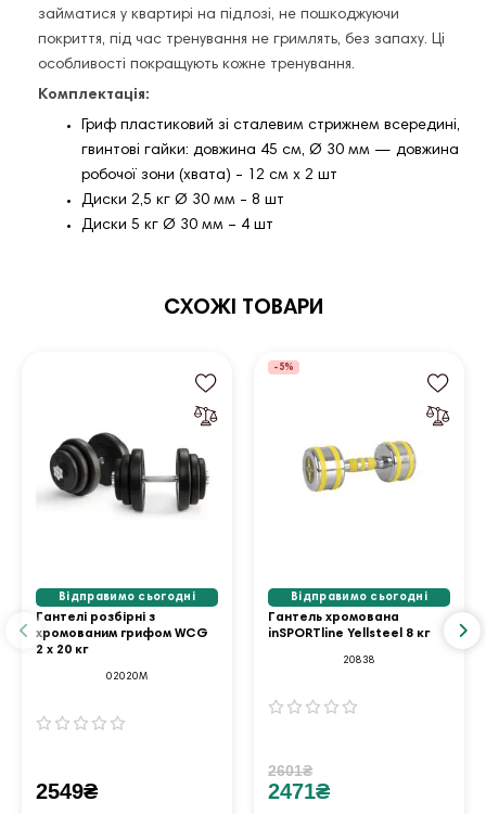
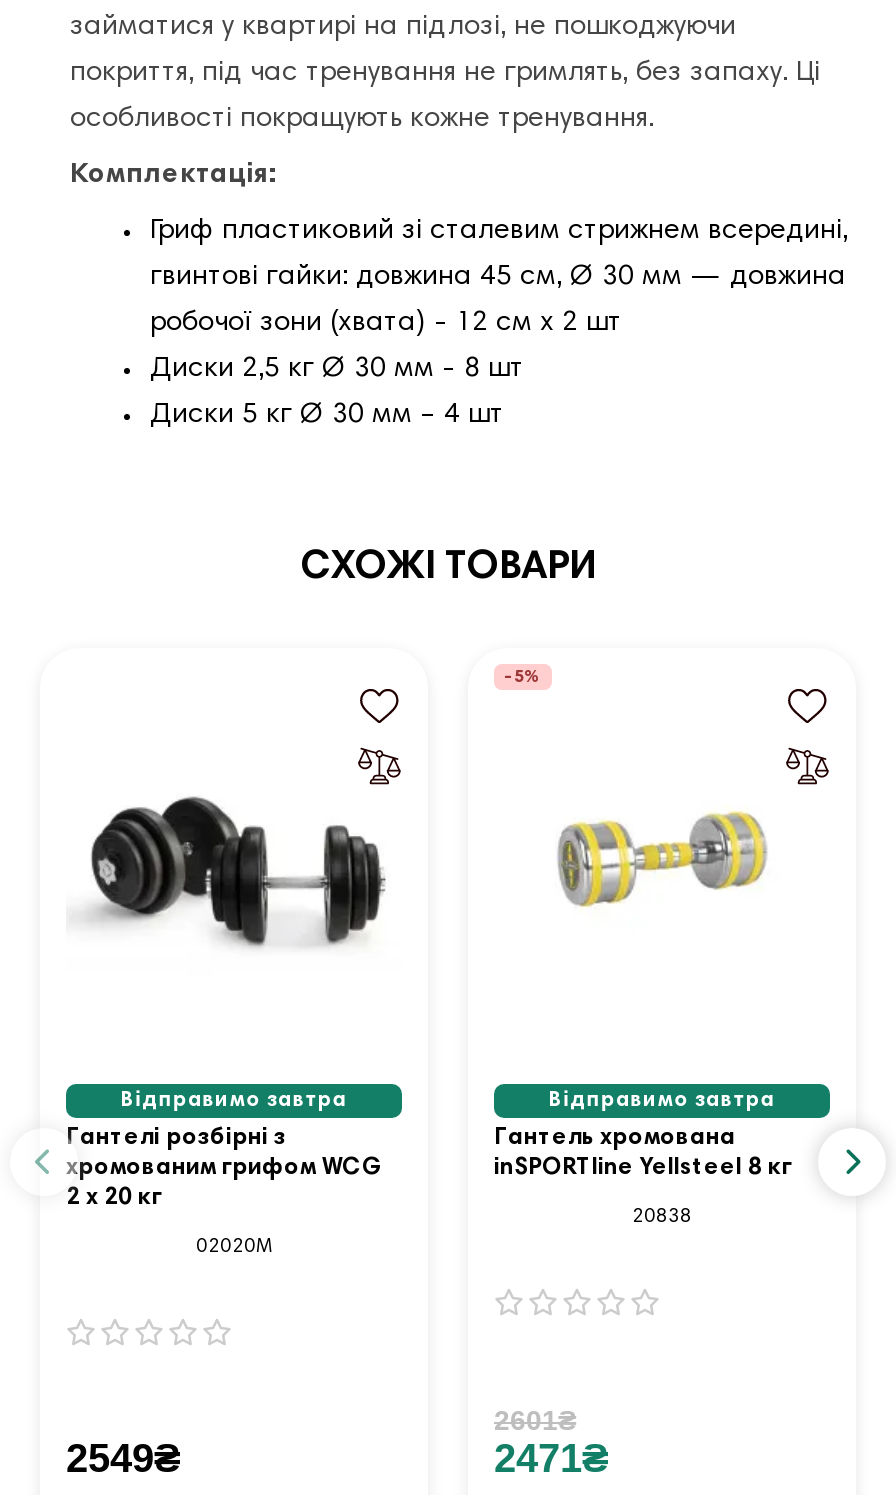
[59,592,195,604] Відправимо сьогодні -> [121,1090,347,1112] Відправимо завтра
[291,592,427,604] Відправимо сьогодні -> [549,1090,775,1112] Відправимо завтра

